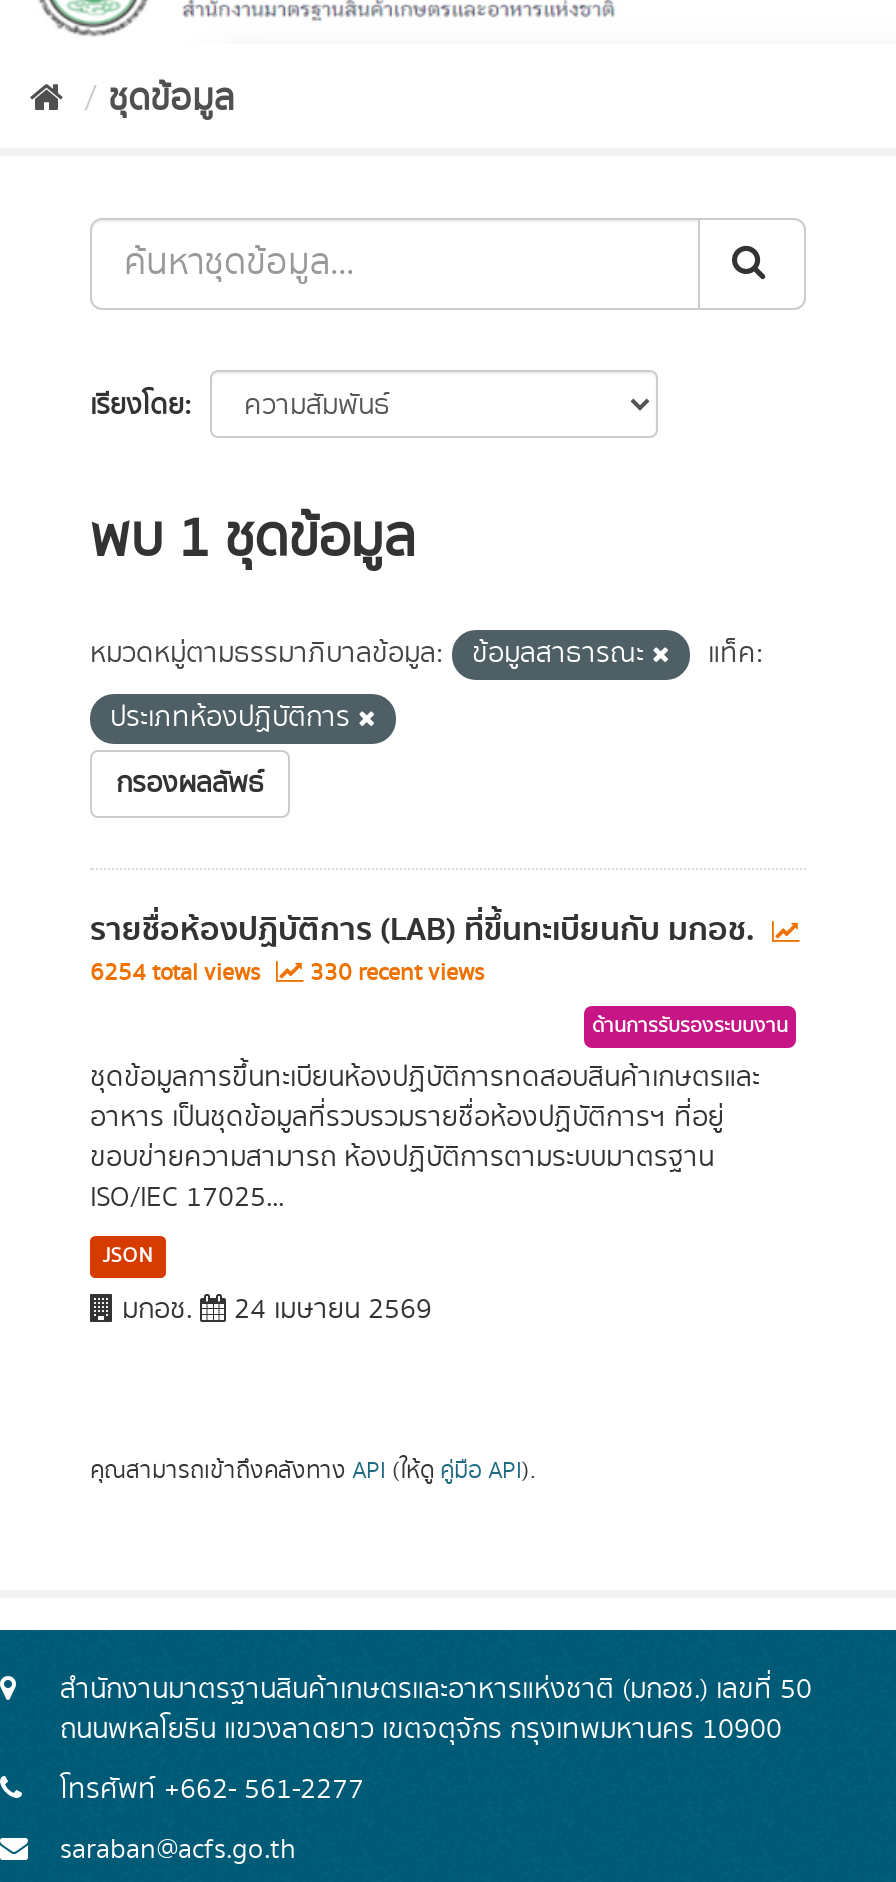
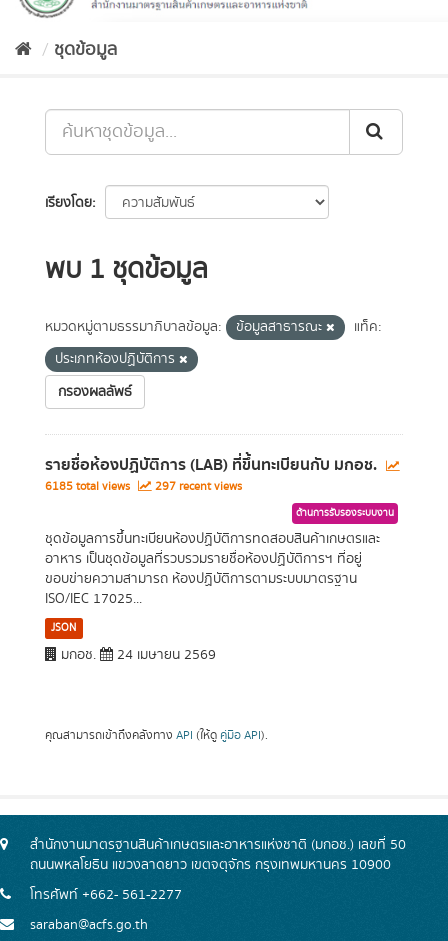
[90,956,266,990] 6254 total views -> [45,478,133,495] 6185 total views
[304,956,484,990] 330 recent views -> [152,478,242,495] 297 recent views

